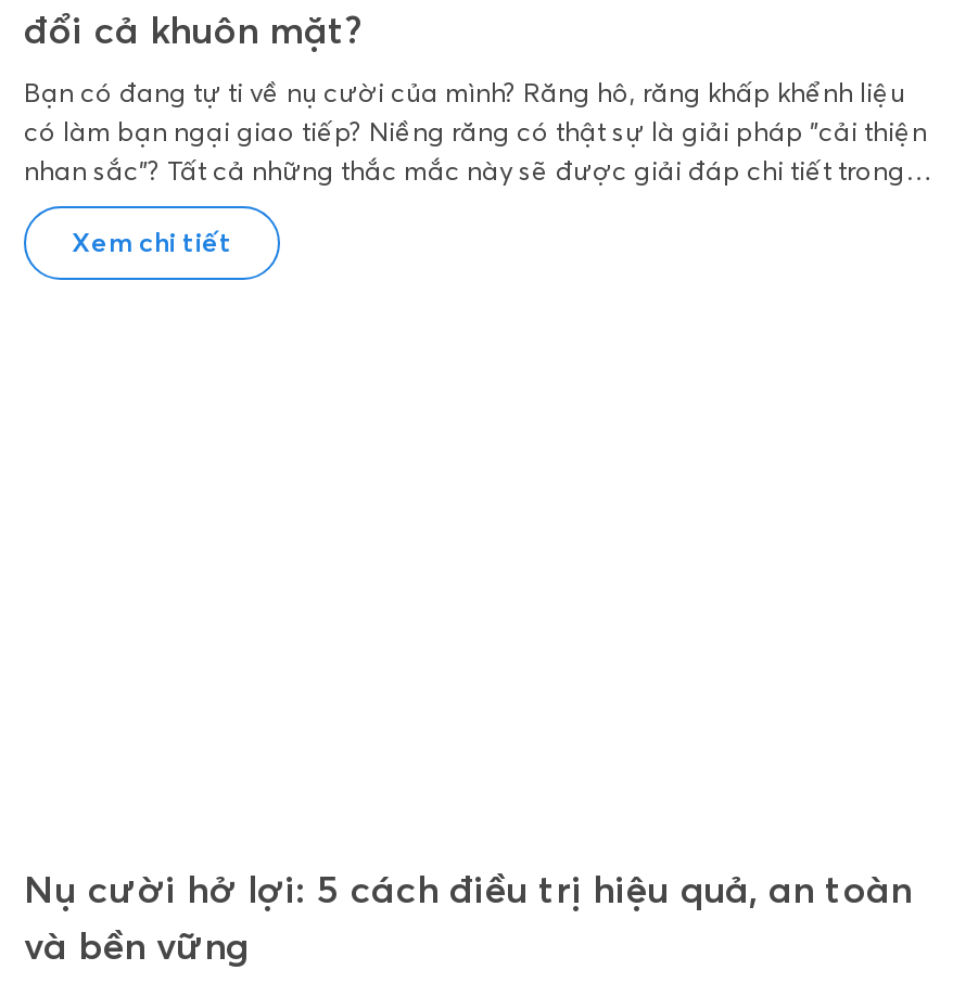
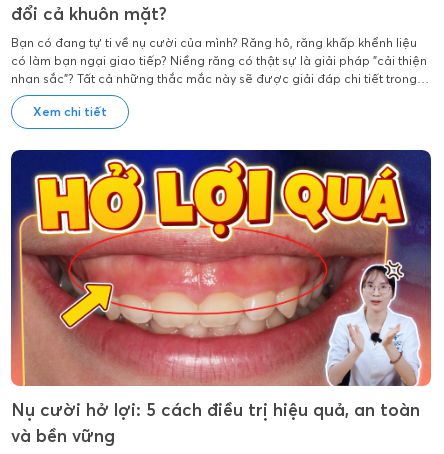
none -> [10,149,432,387] [image]

